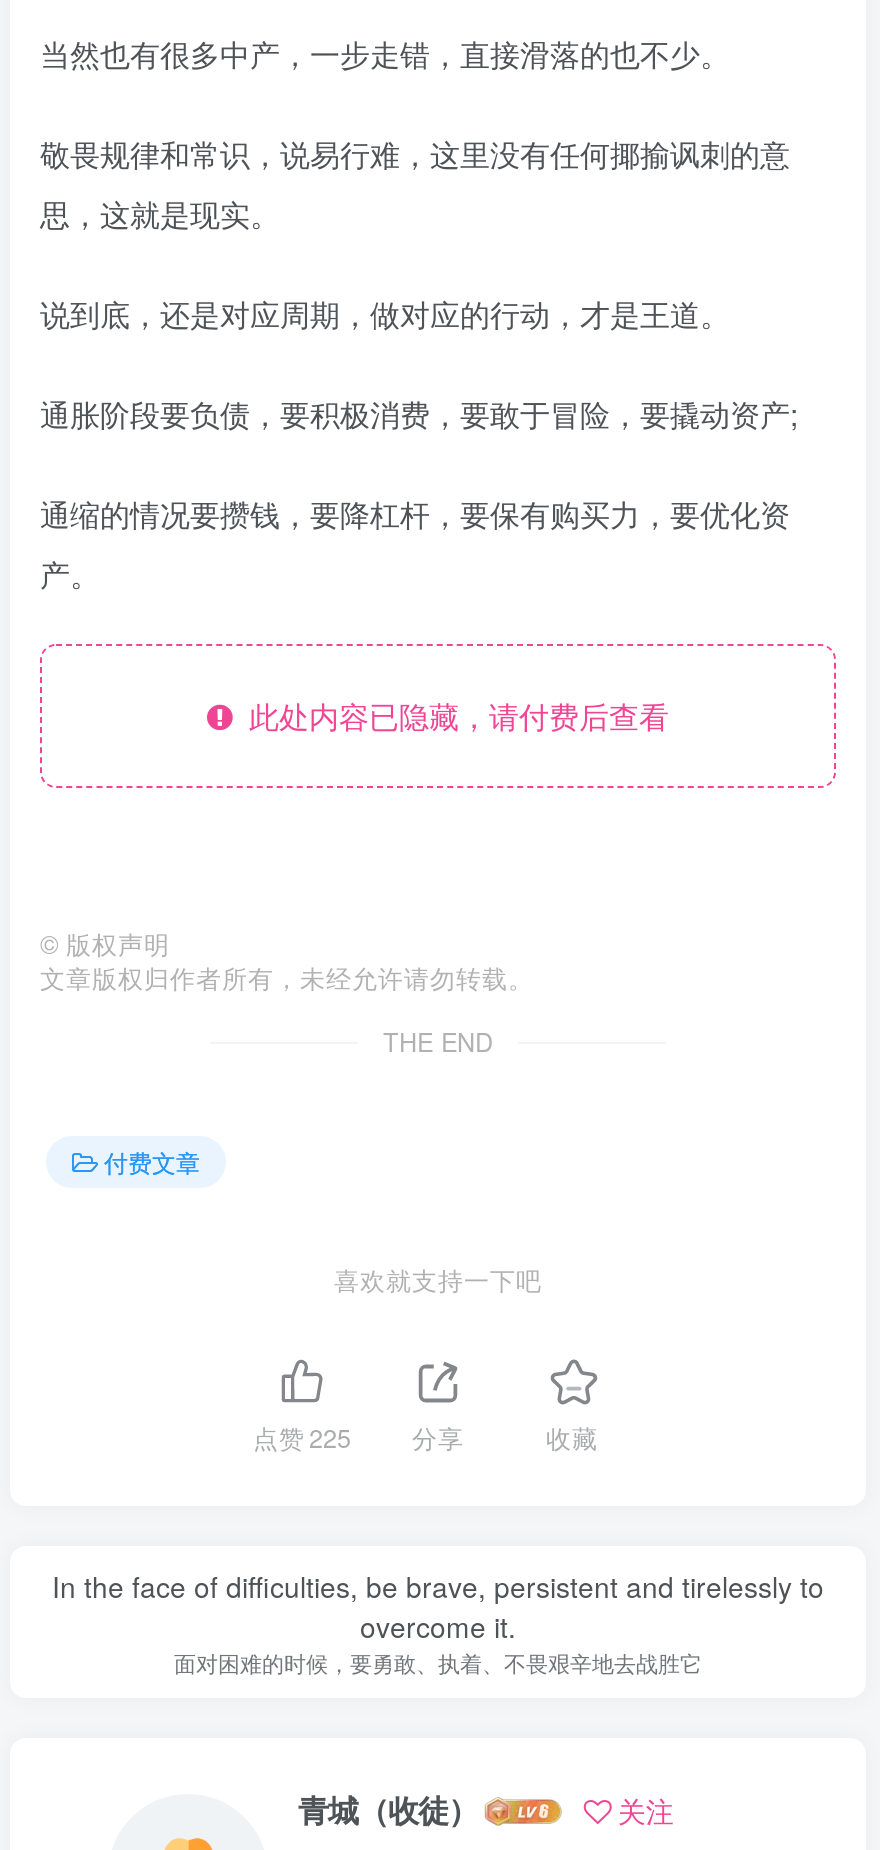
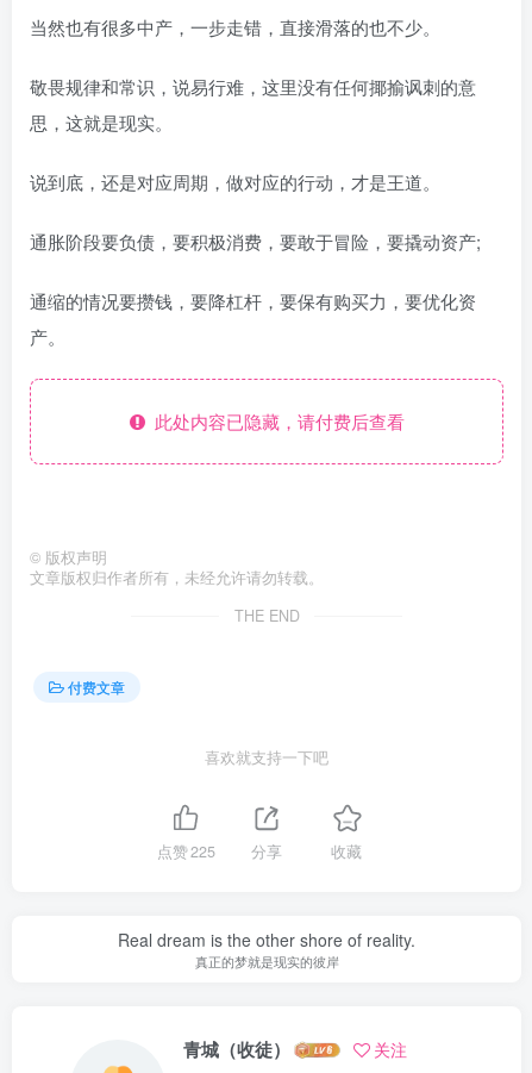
[52,1567,824,1679] In the face of difficulties, be brave, persistent and tirelessly to | overcome it. | 面对困难的时候，要勇敢、执着、不畏艰辛地去战胜它 -> [118,928,415,971] Real dream is the other shore of reality. | 真正的梦就是现实的彼岸

